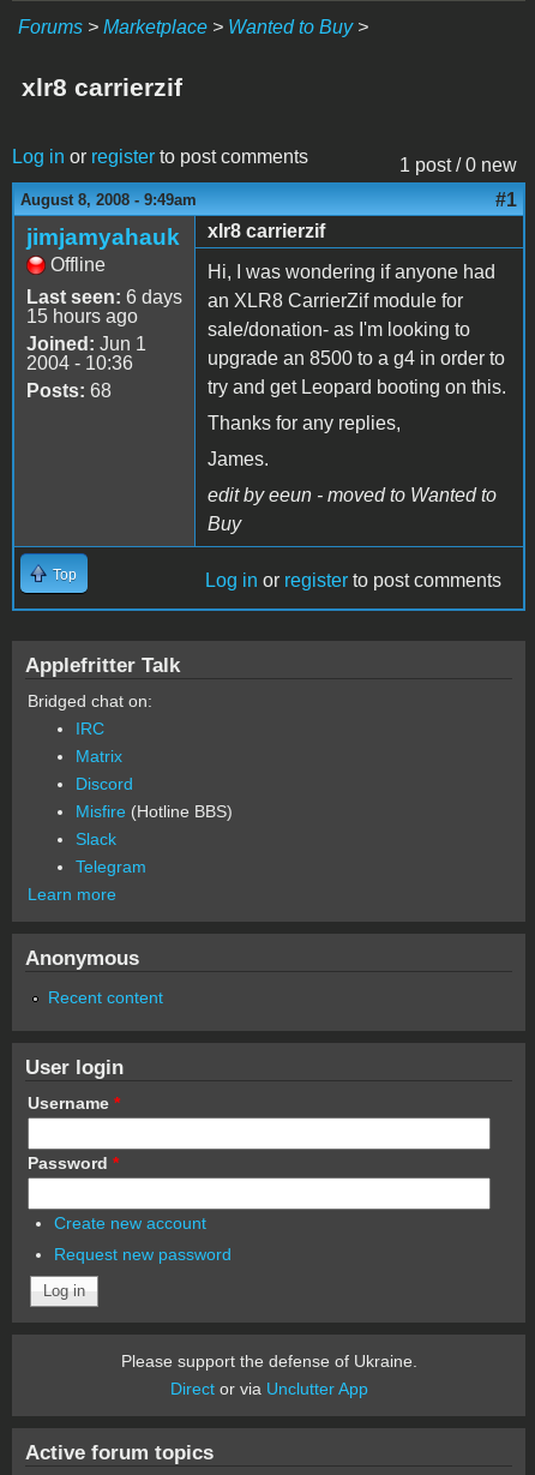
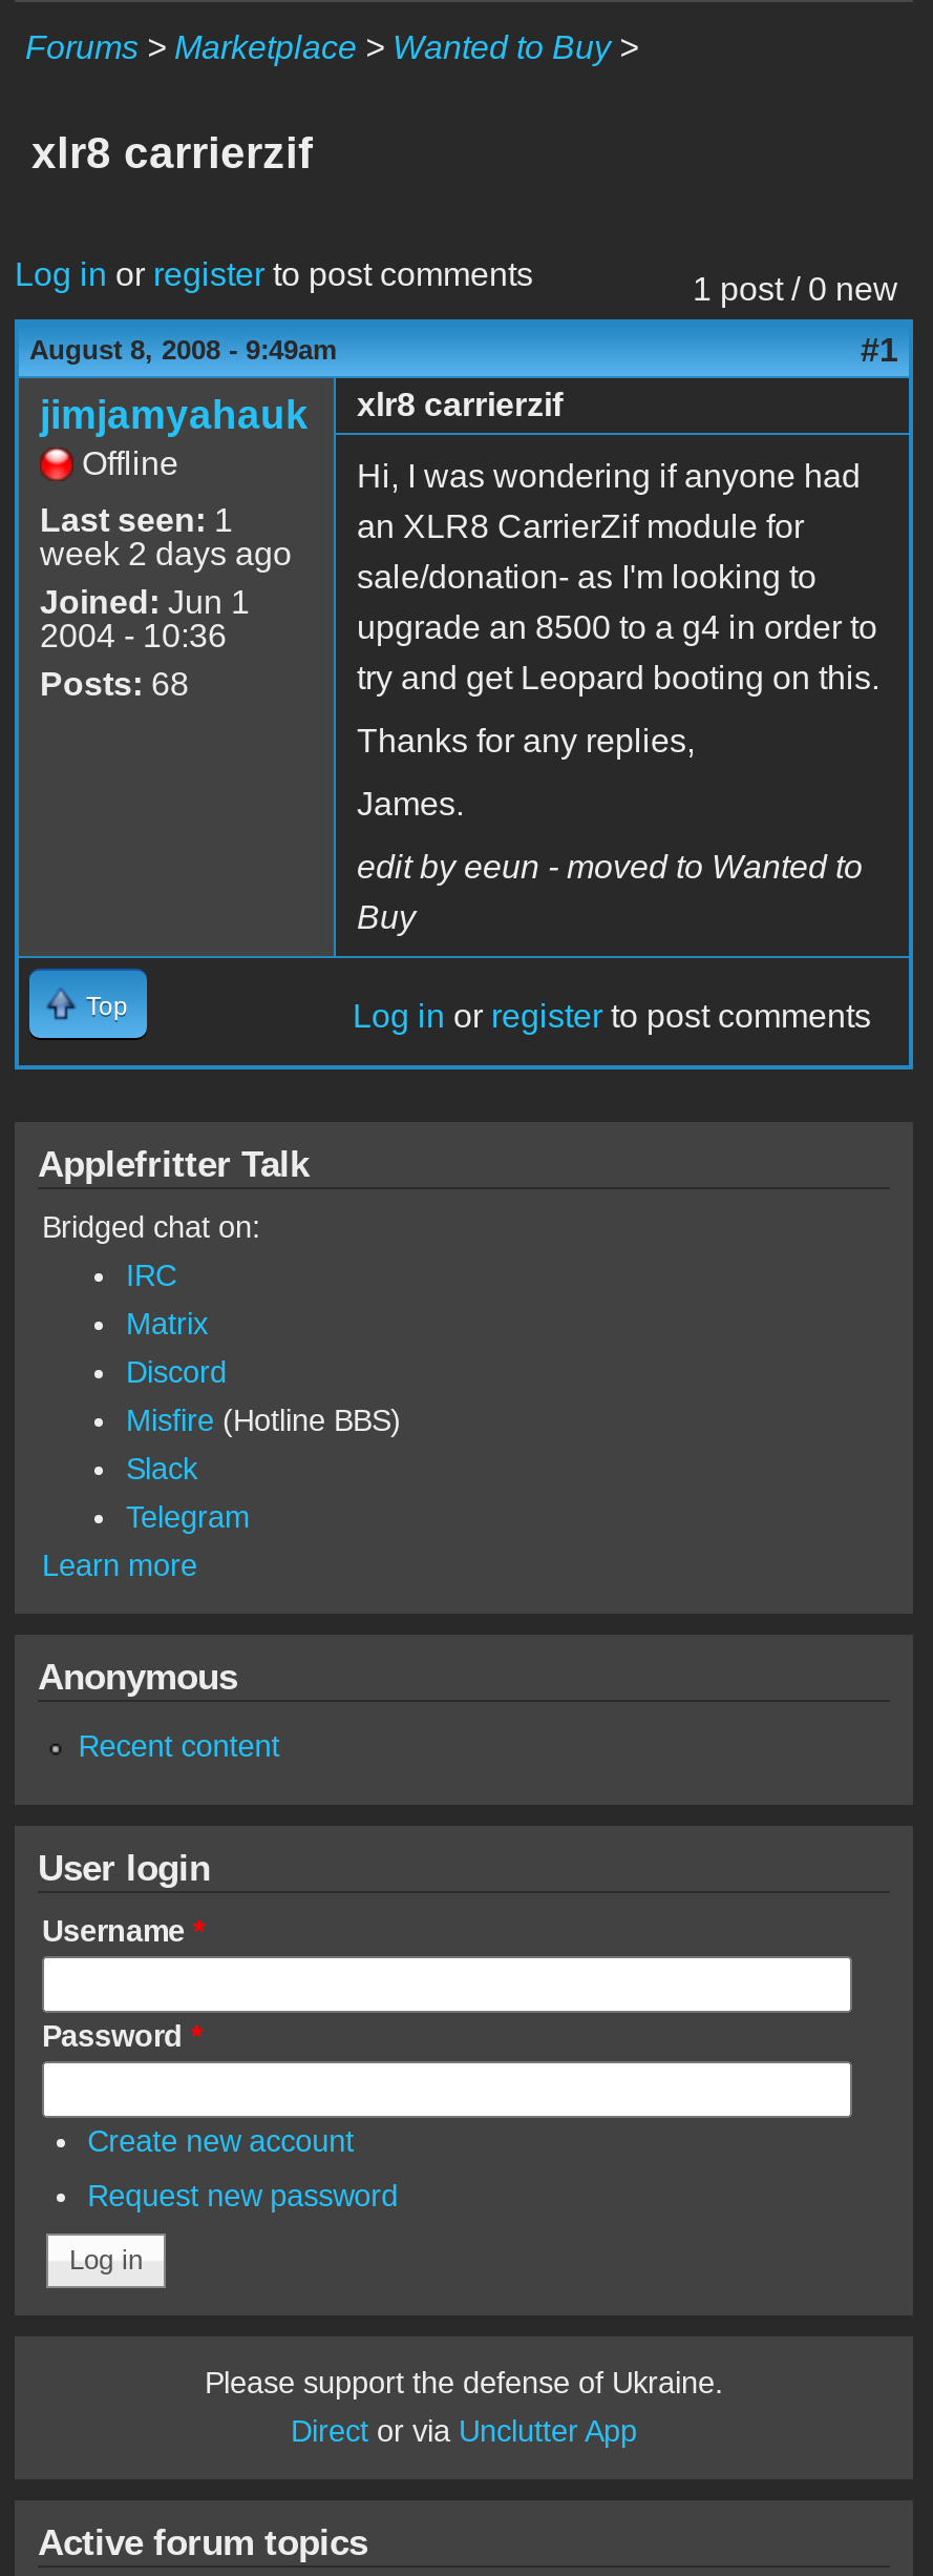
[26,287,182,326] Last seen: 6 days | 15 hours ago -> [40,502,292,571] Last seen: 1 | week 2 days ago

